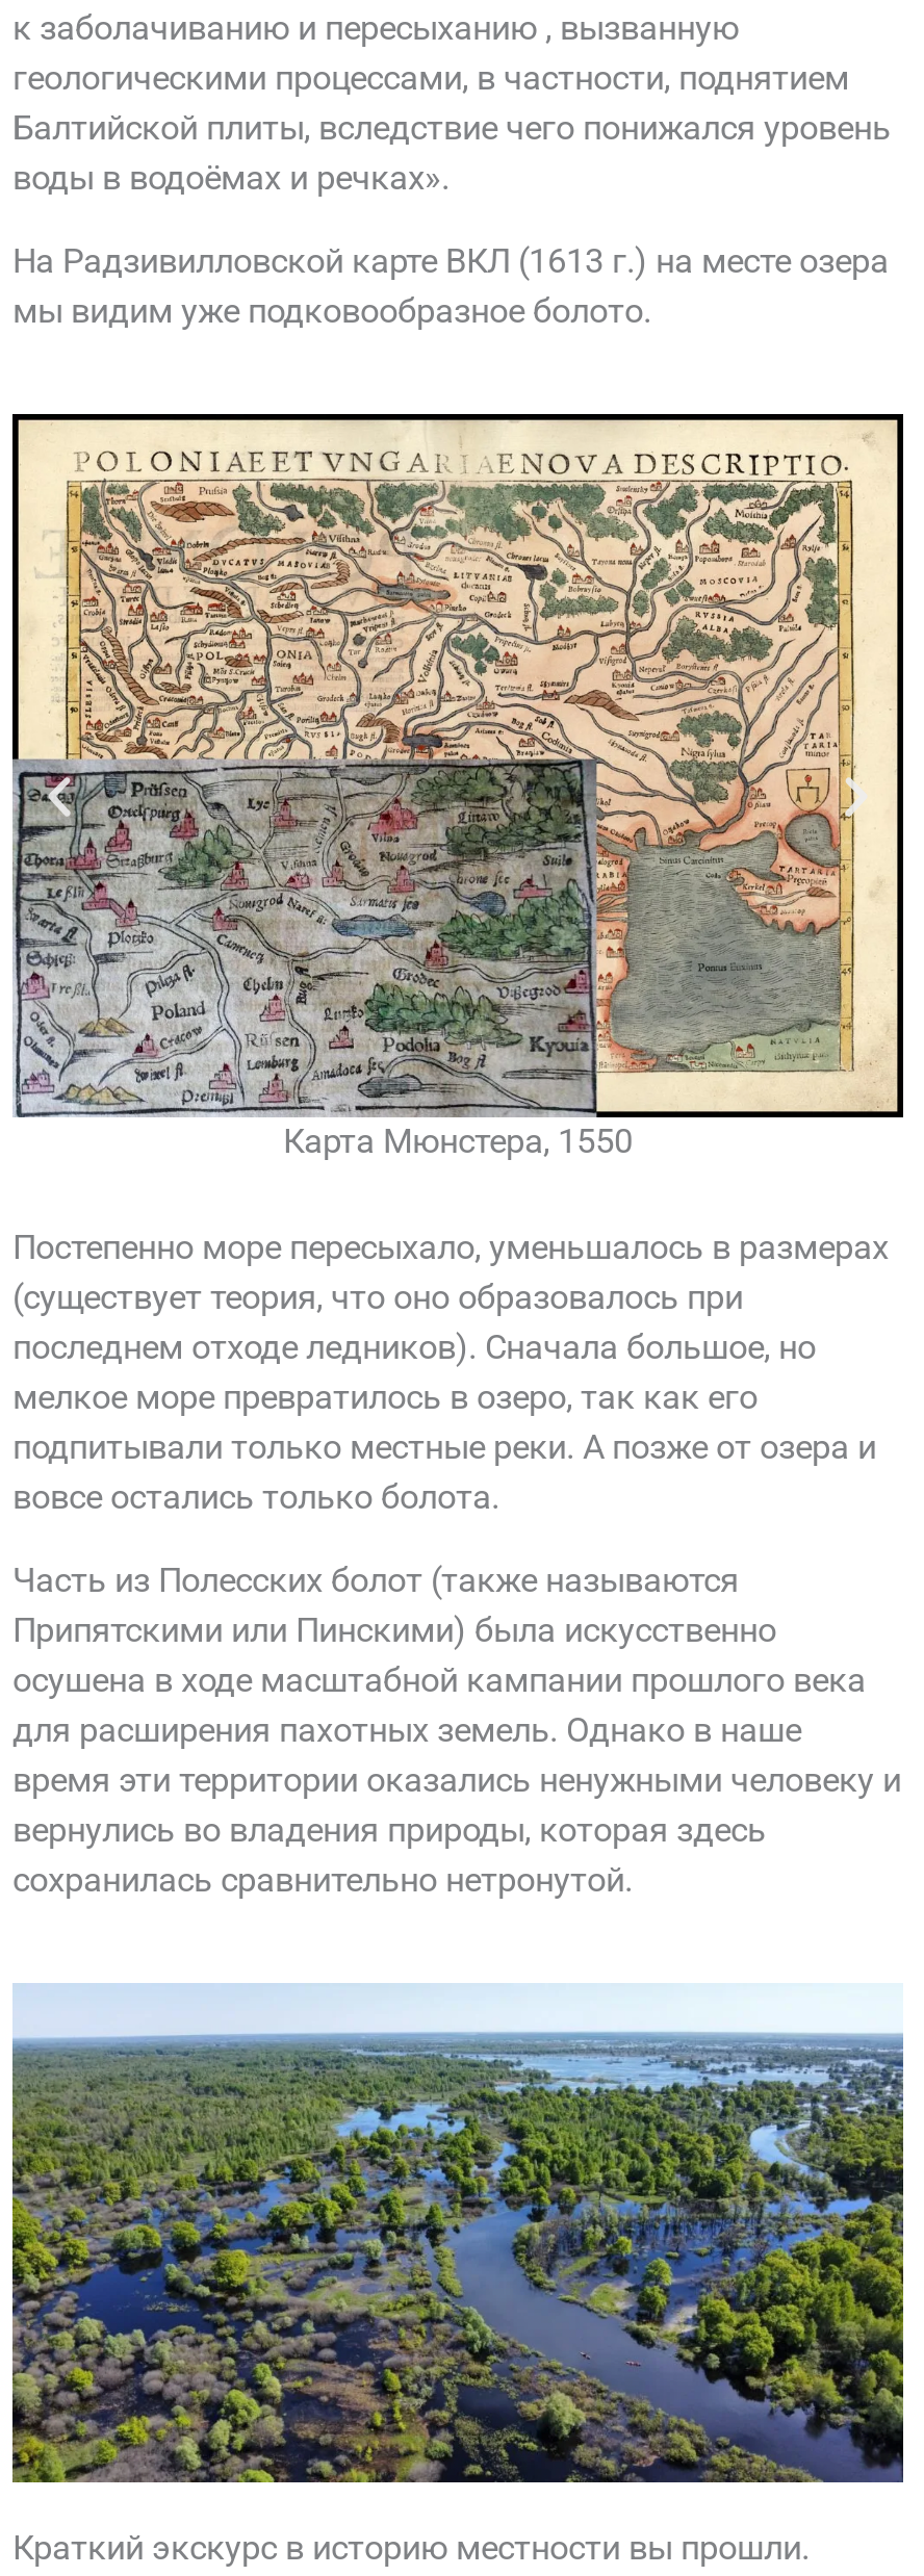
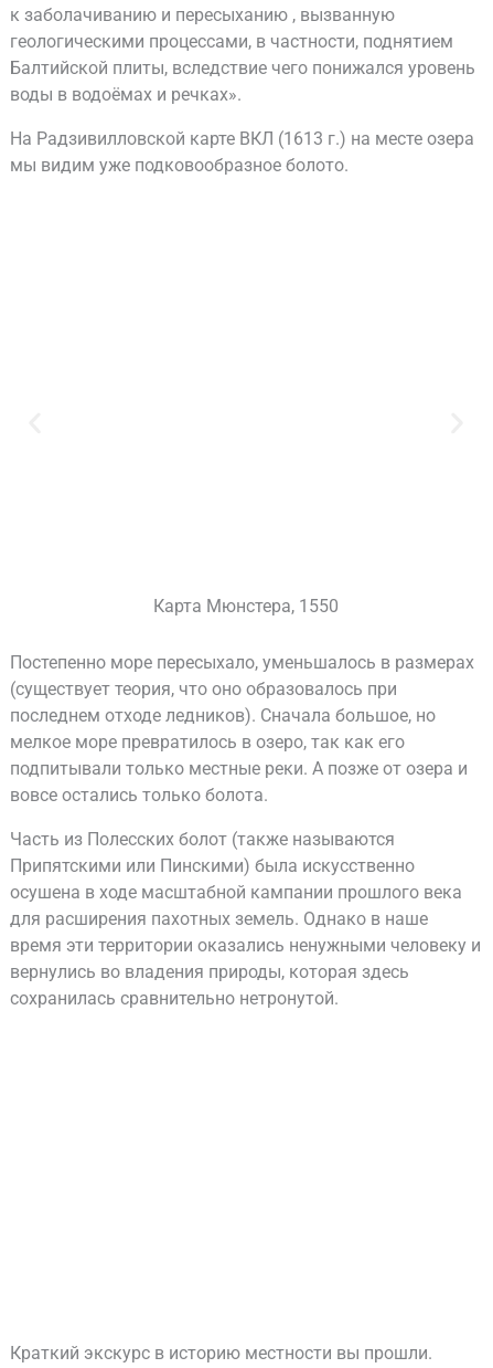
[10,412,905,1119] [image] -> none
[10,1983,905,2484] [image] -> none

